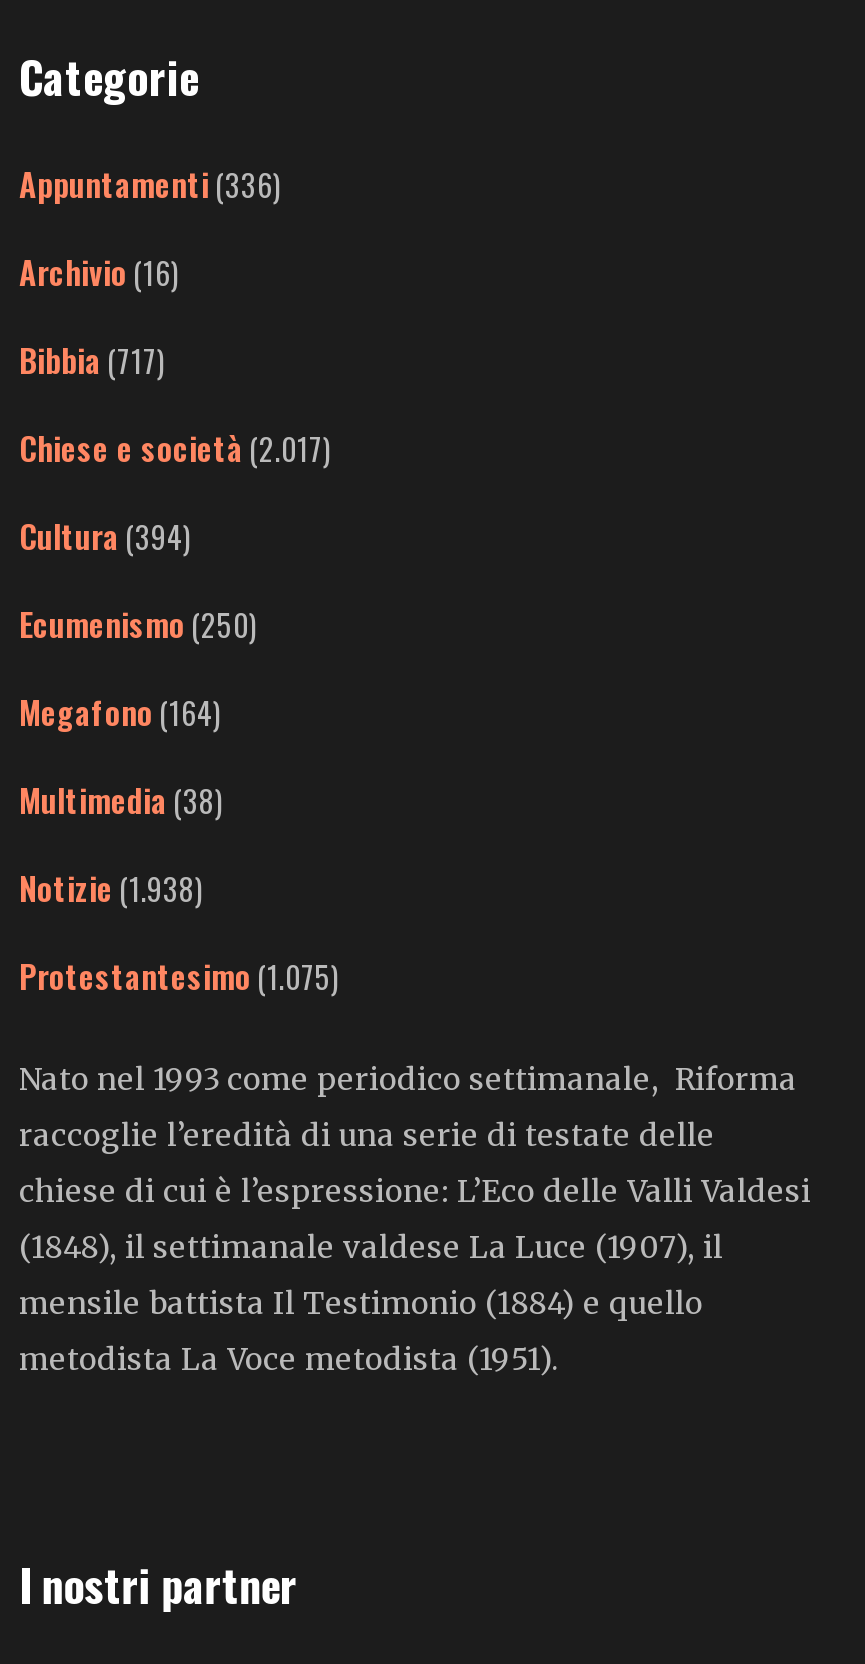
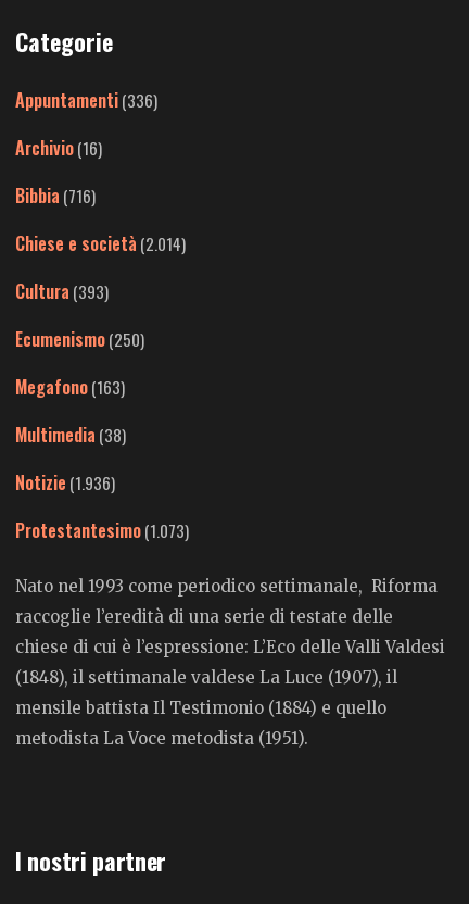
[19,336,165,384] Bibbia (717) -> [15,183,96,209] Bibbia (716)
[19,424,331,472] Chiese e società (2.017) -> [15,231,186,257] Chiese e società (2.014)
[19,512,191,560] Cultura (394) -> [15,278,109,305] Cultura (393)
[19,688,221,736] Megafono (164) -> [15,374,125,400] Megafono (163)
[19,864,203,912] Notizie (1.938) -> [15,470,115,496] Notizie (1.936)
[19,952,339,1000] Protestantesimo (1.075) -> [15,518,189,544] Protestantesimo (1.073)

